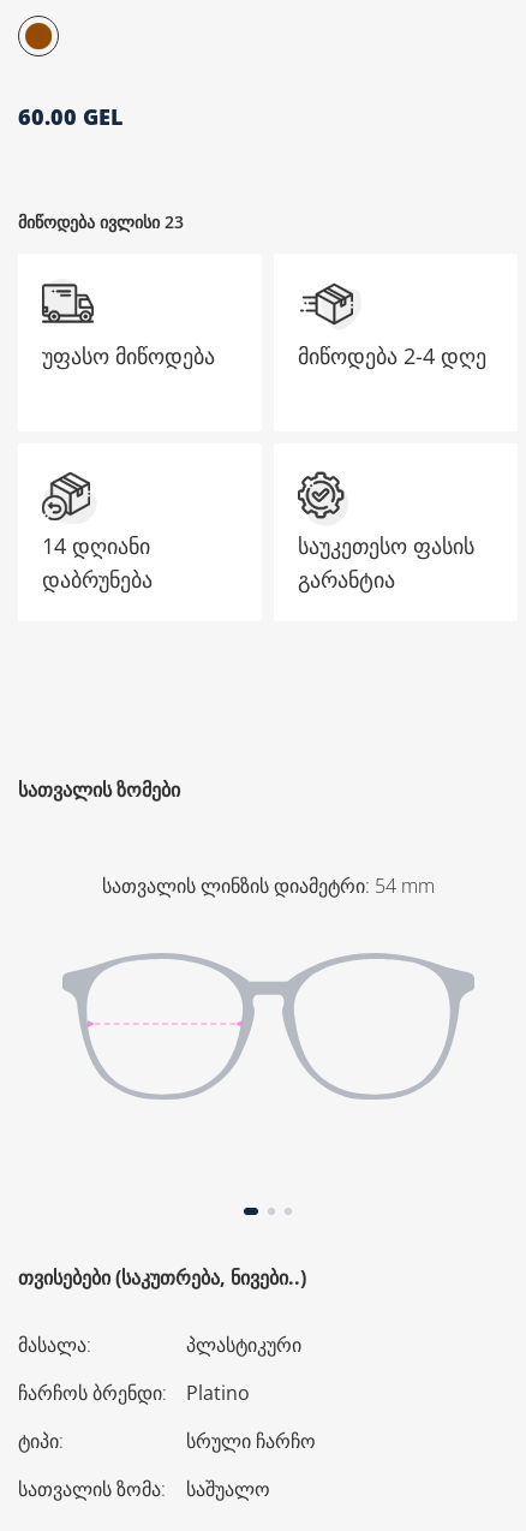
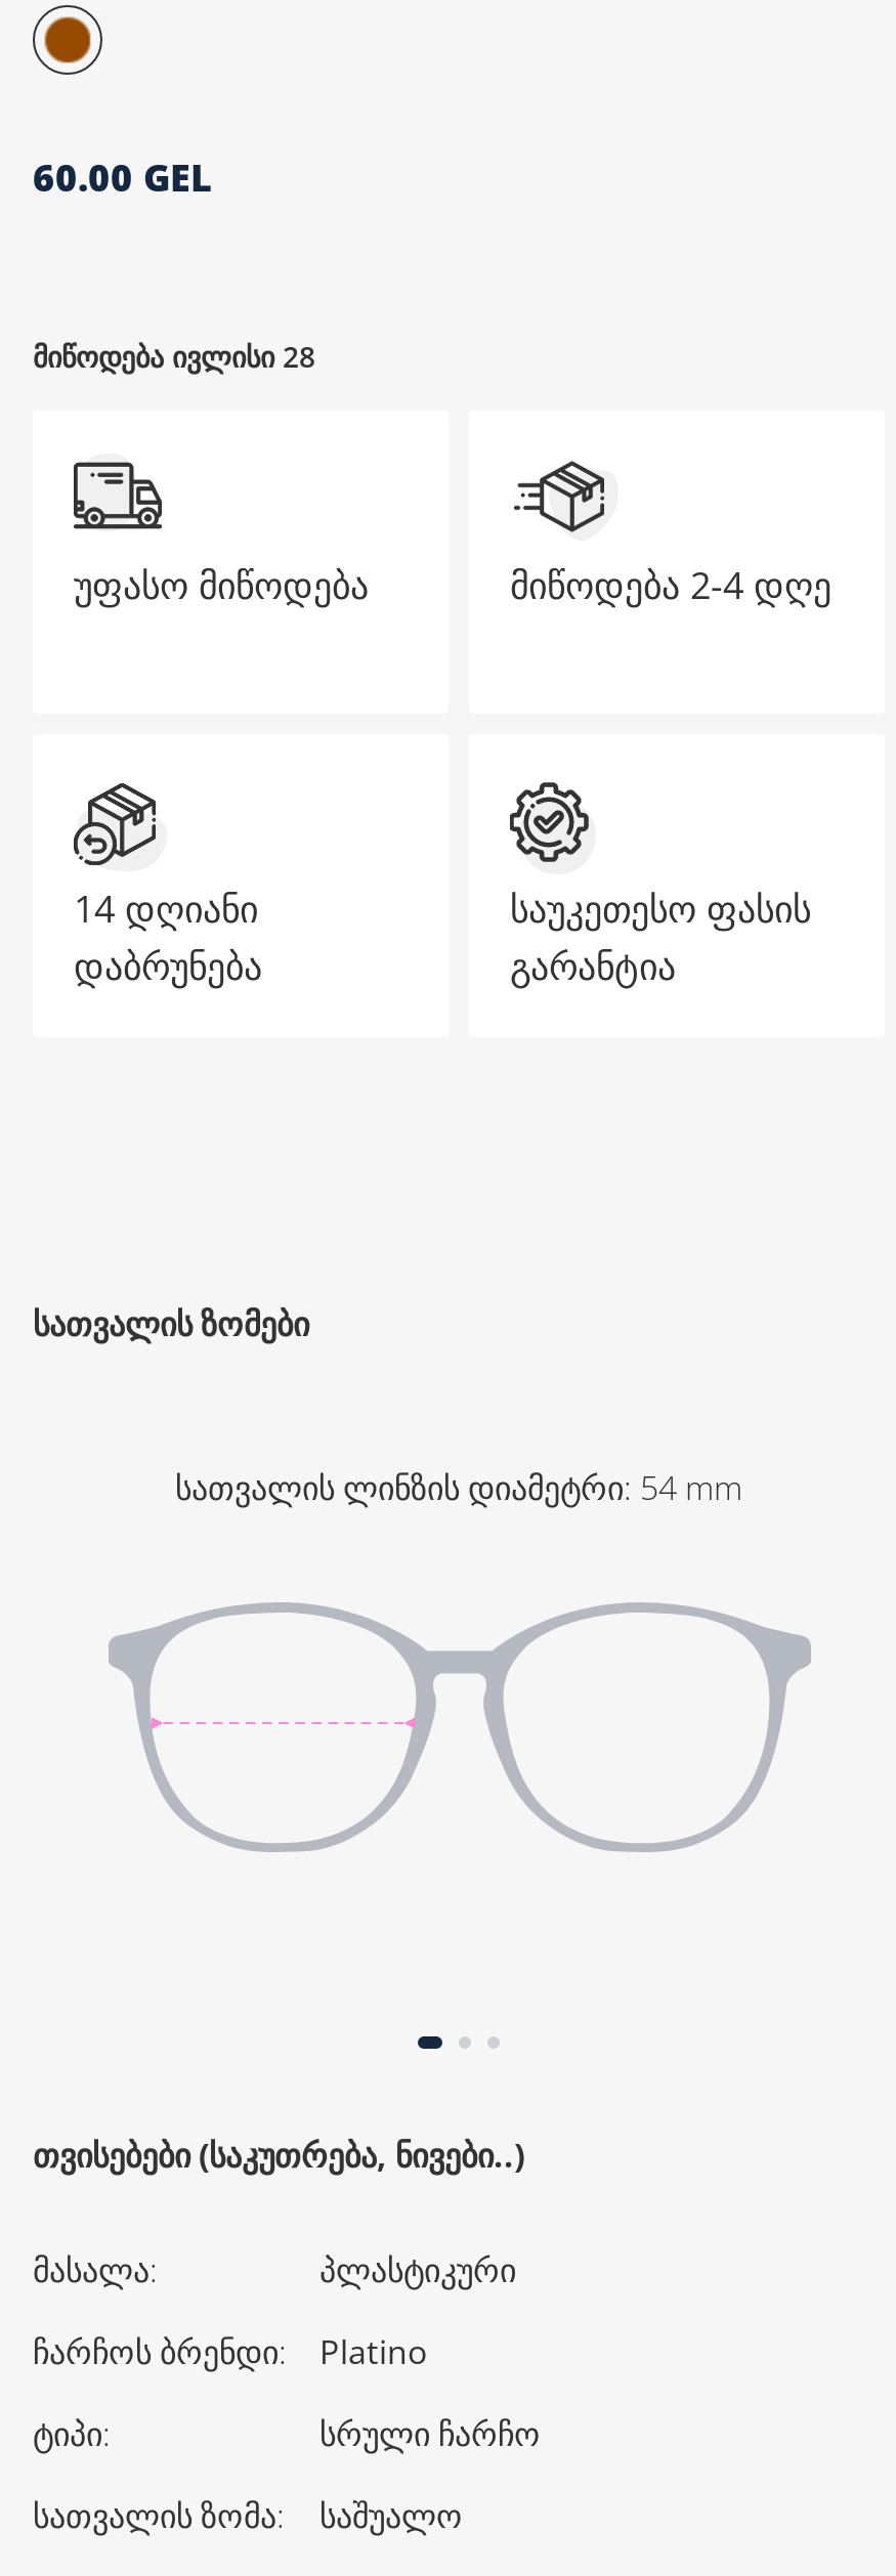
[18,210,184,233] მიწოდება ივლისი 23 -> [33,337,315,376] მიწოდება ივლისი 28

